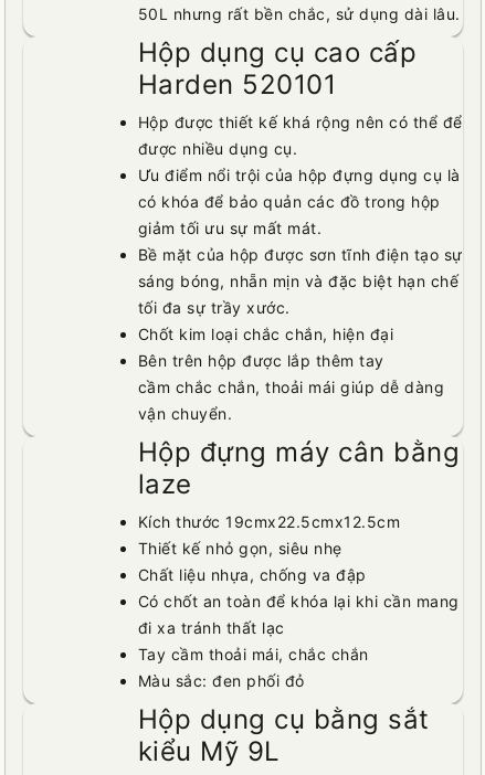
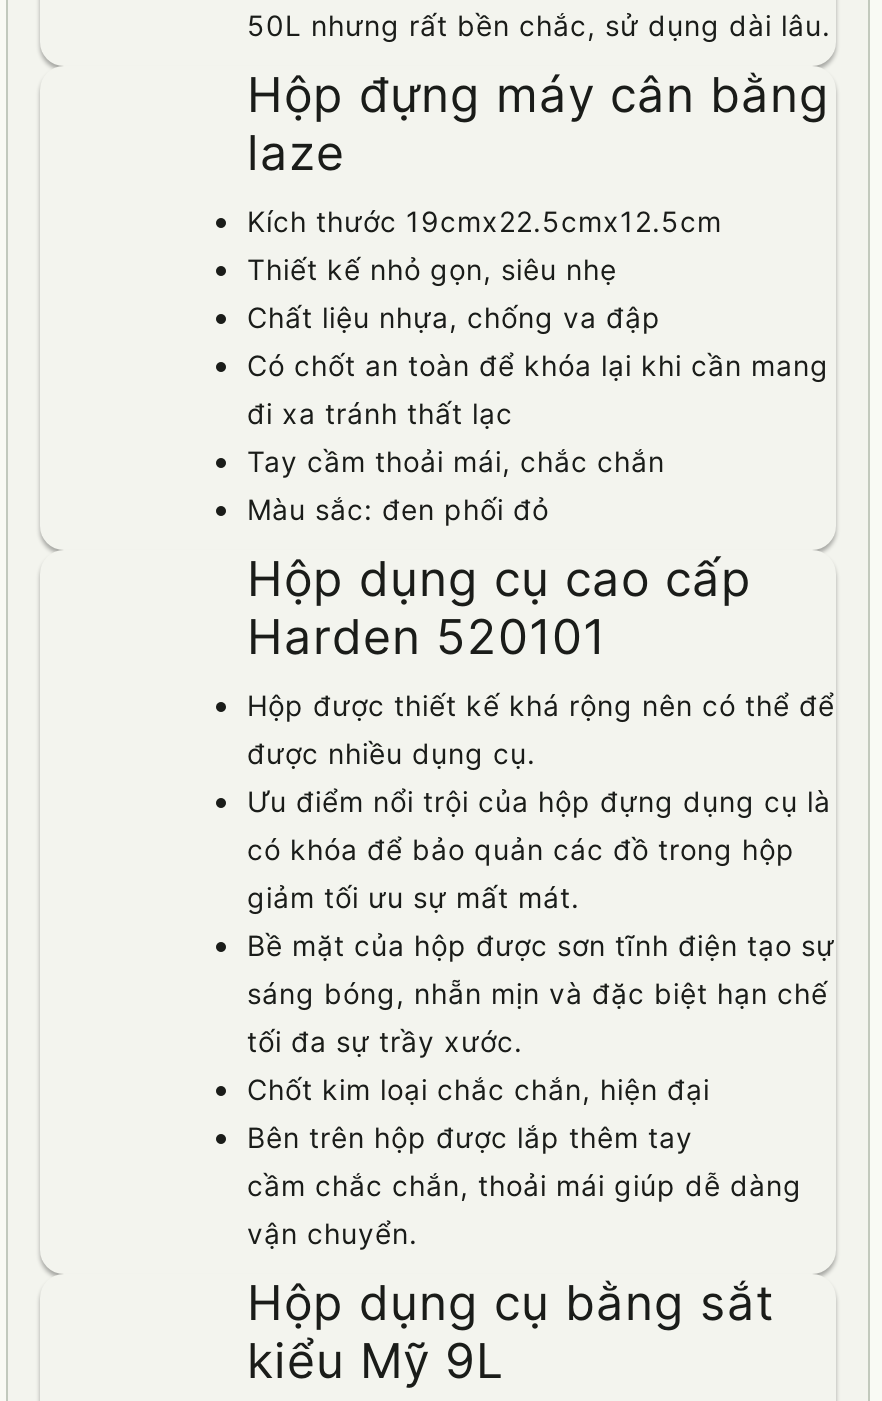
moved [138,36,462,423] -> [247,550,835,1250]: Hộp dụng cụ cao cấp | Harden 520101 | Hộp được thiết kế khá rộng nên có thể để | ... | cầm chắc chắn, thoải mái giúp dễ dàng | vận chuyển.
moved [138,436,460,690] -> [247,66,830,526]: Hộp đựng máy cân bằng | laze | Kích thước 19cmx22.5cmx12.5cm | ... | Tay cầm thoải mái, chắc chắn | Màu sắc: đen phối đỏ

